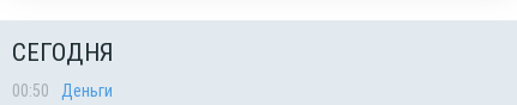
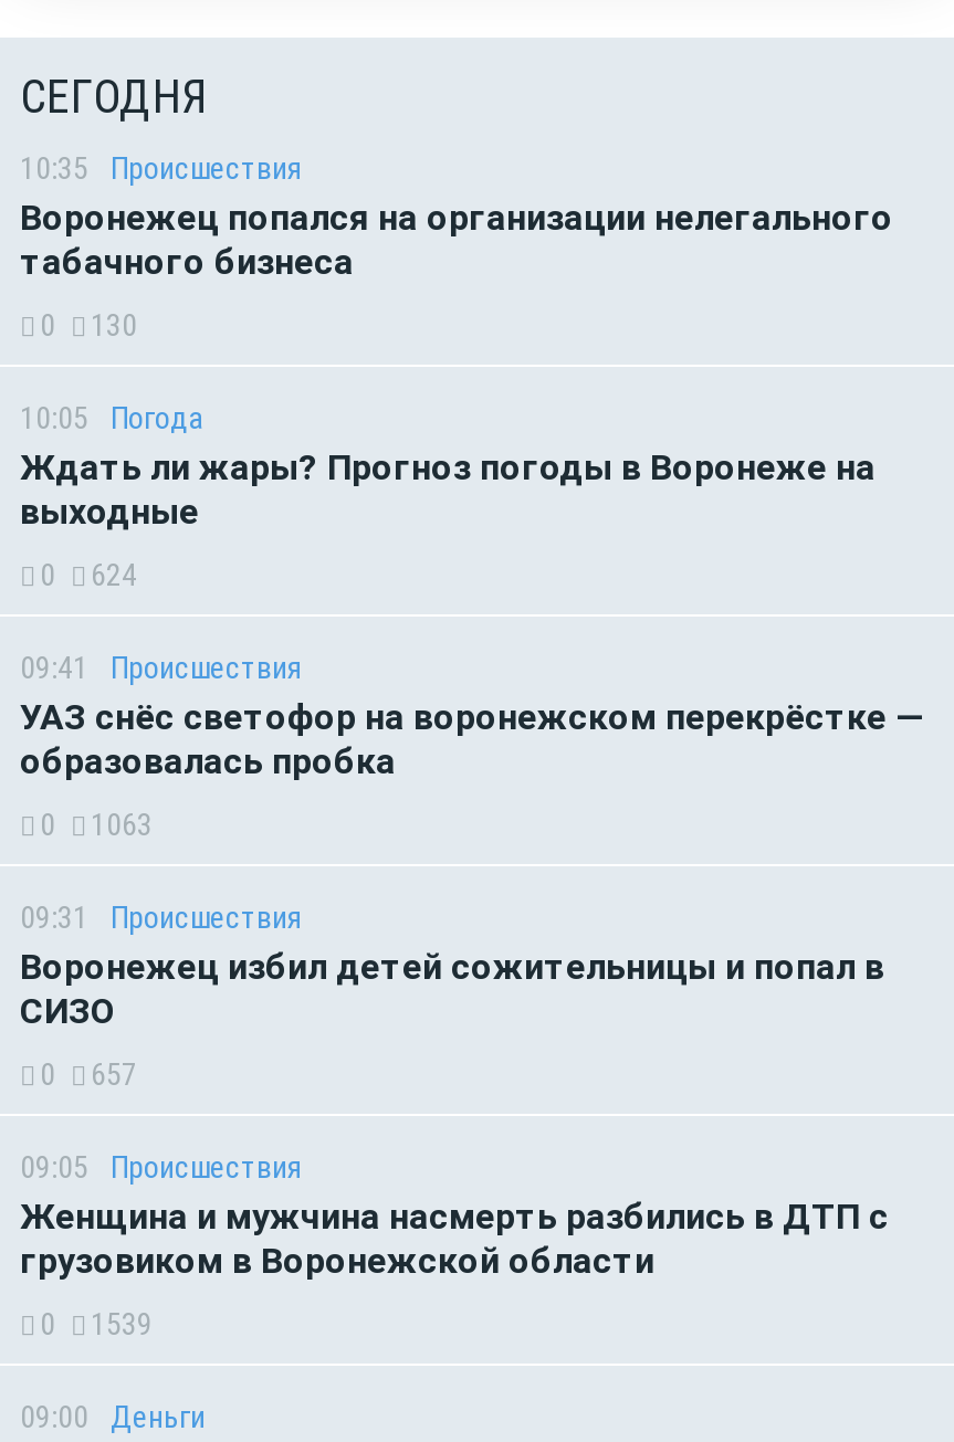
[12,82,49,101] 00:50 -> [20,150,924,1434] 10:35 | Происшествия | Воронежец попался на организации нелегального | табачного бизнеса | 0 | 130 | 10:05 | Погода | Ждать ли жары? Прогноз погоды в Воронеже на | выходные | 0 | 624 | 09:41 | Происшествия | УАЗ снёс светофор на воронежском перекрёстке — | образовалась пробка | 0 | 1063 | 09:31 | Происшествия | Воронежец избил детей сожительницы и попал в | СИЗО | 0 | 657 | 09:05 | Происшествия | Женщина и мужчина насмерть разбились в ДТП с | грузовиком в Воронежской области | 0 | 1539 | 09:00

